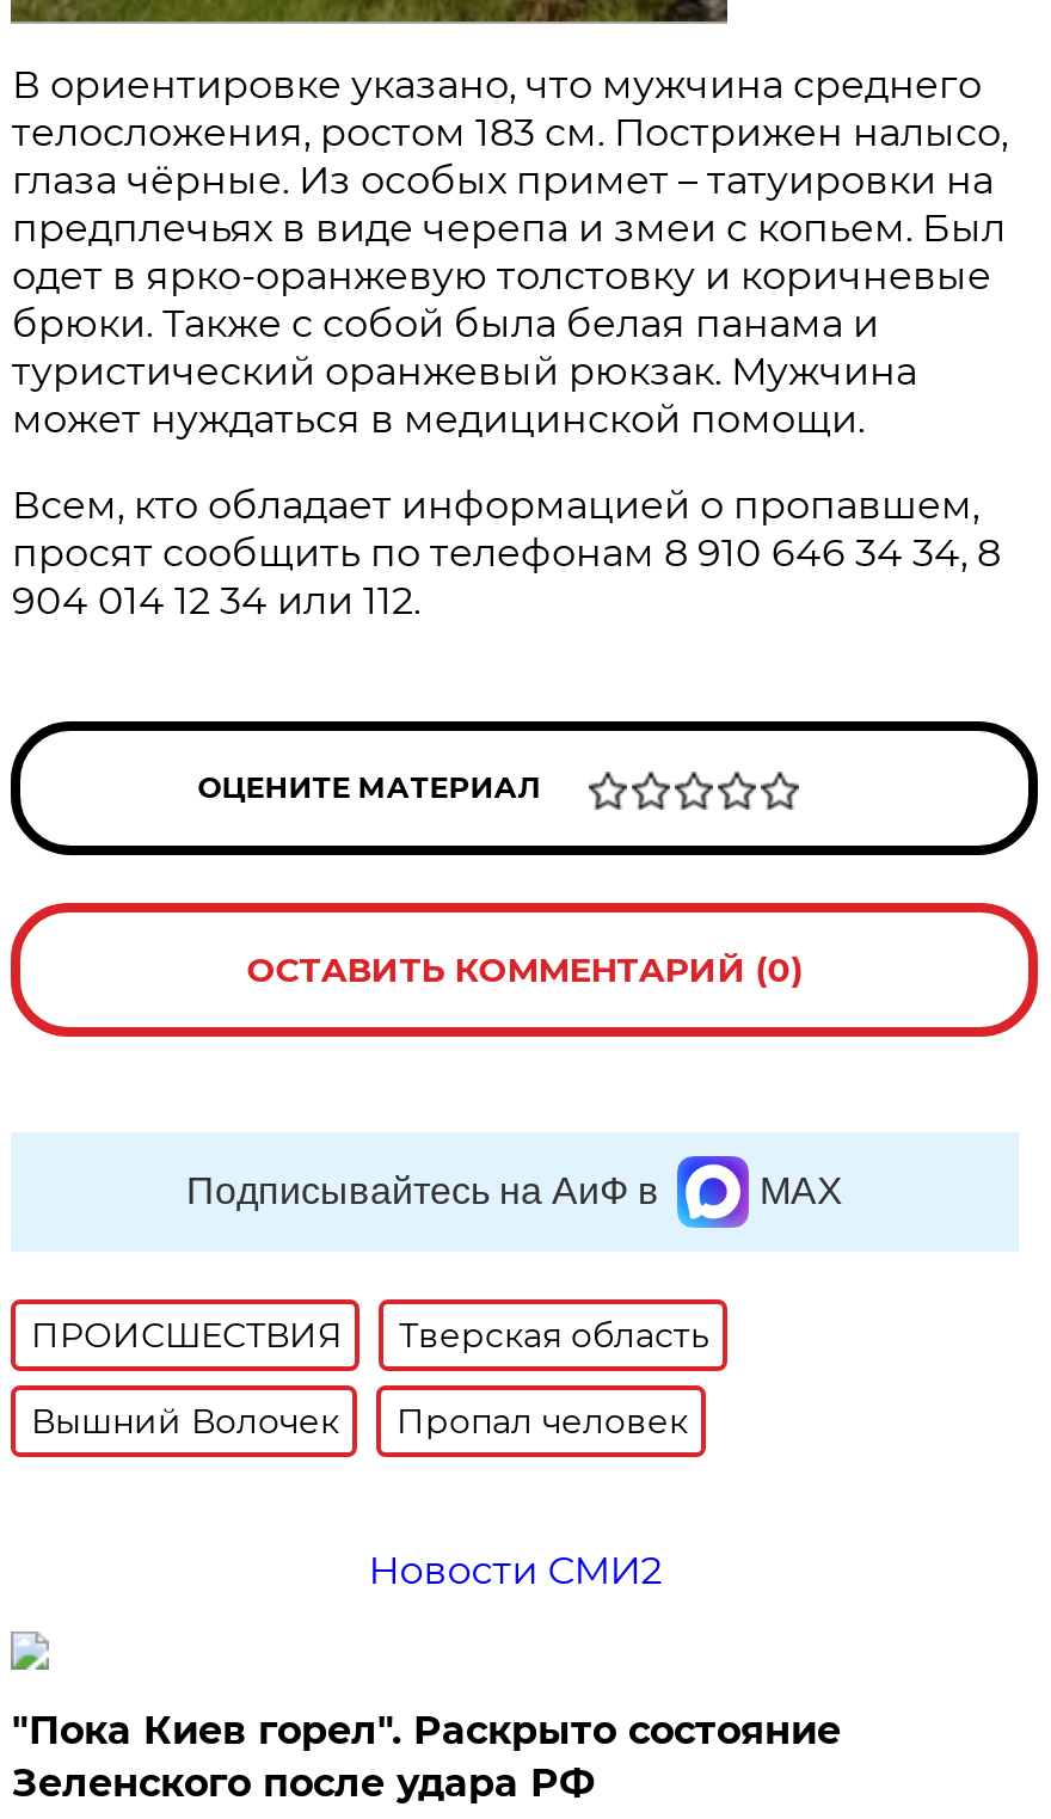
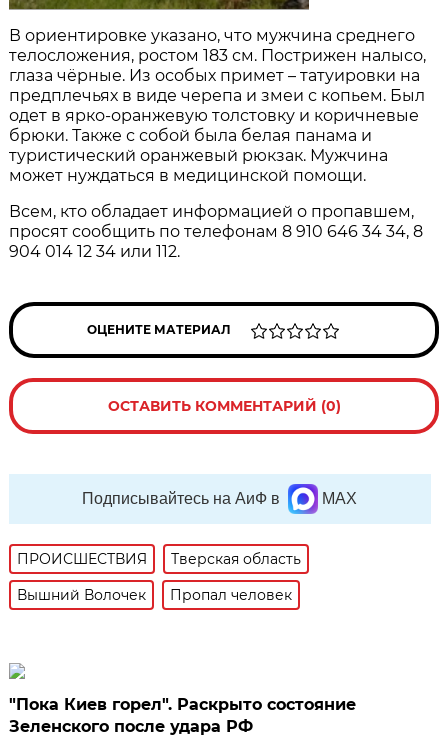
[368,1548,662,1593] Новости СМИ2 -> none

